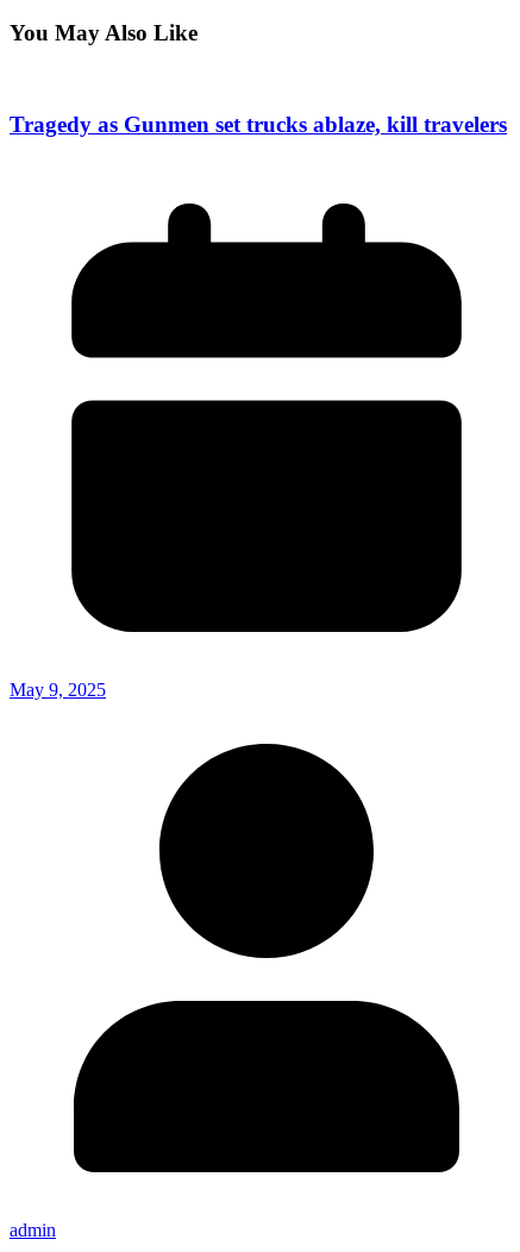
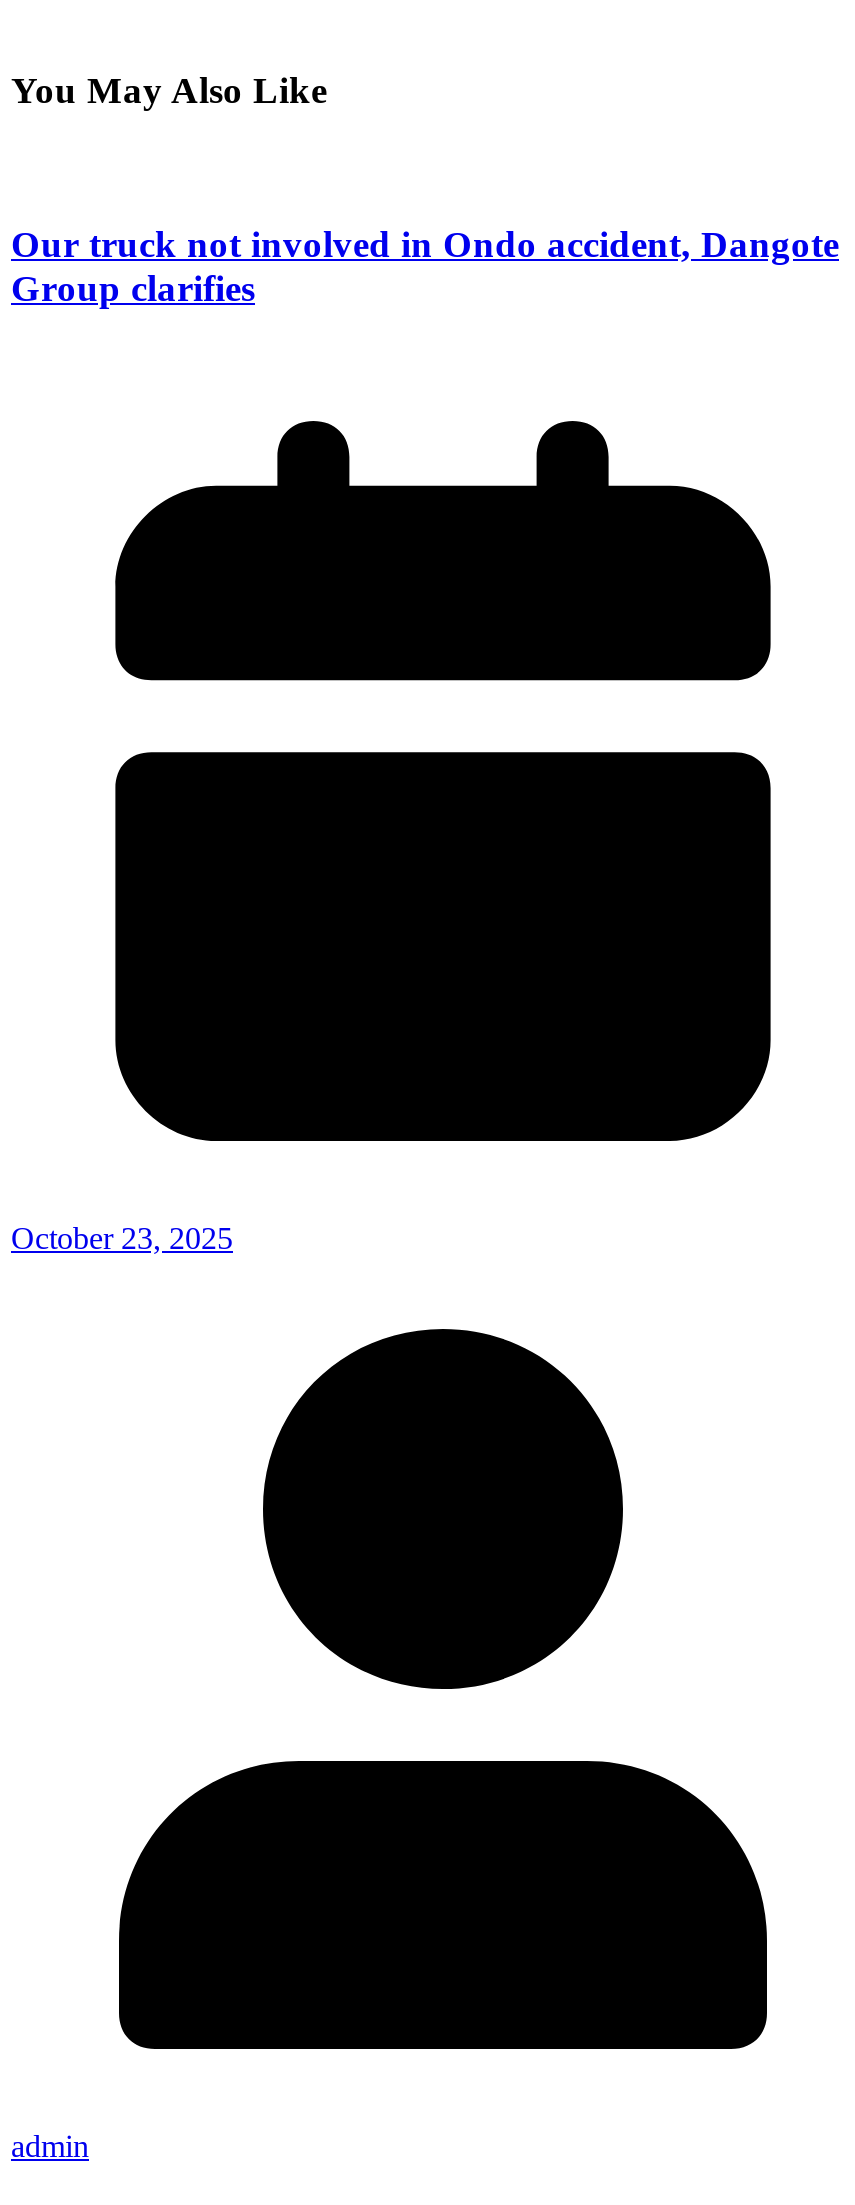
[10,112,507,137] Tragedy as Gunmen set trucks ablaze, kill travelers -> [11,224,839,310] Our truck not involved in Ondo accident, Dangote | Group clarifies
[10,680,106,700] May 9, 2025 -> [11,1221,233,1255] October 23, 2025

